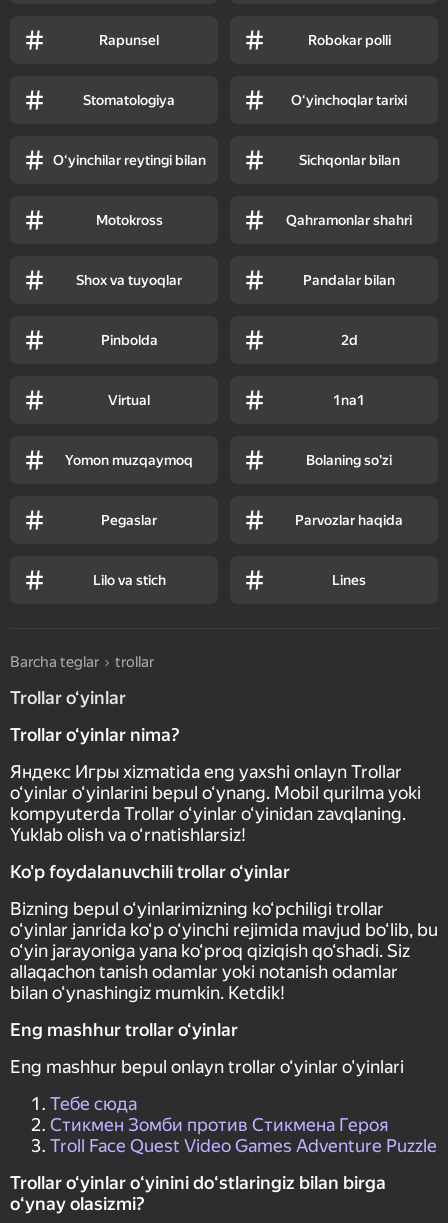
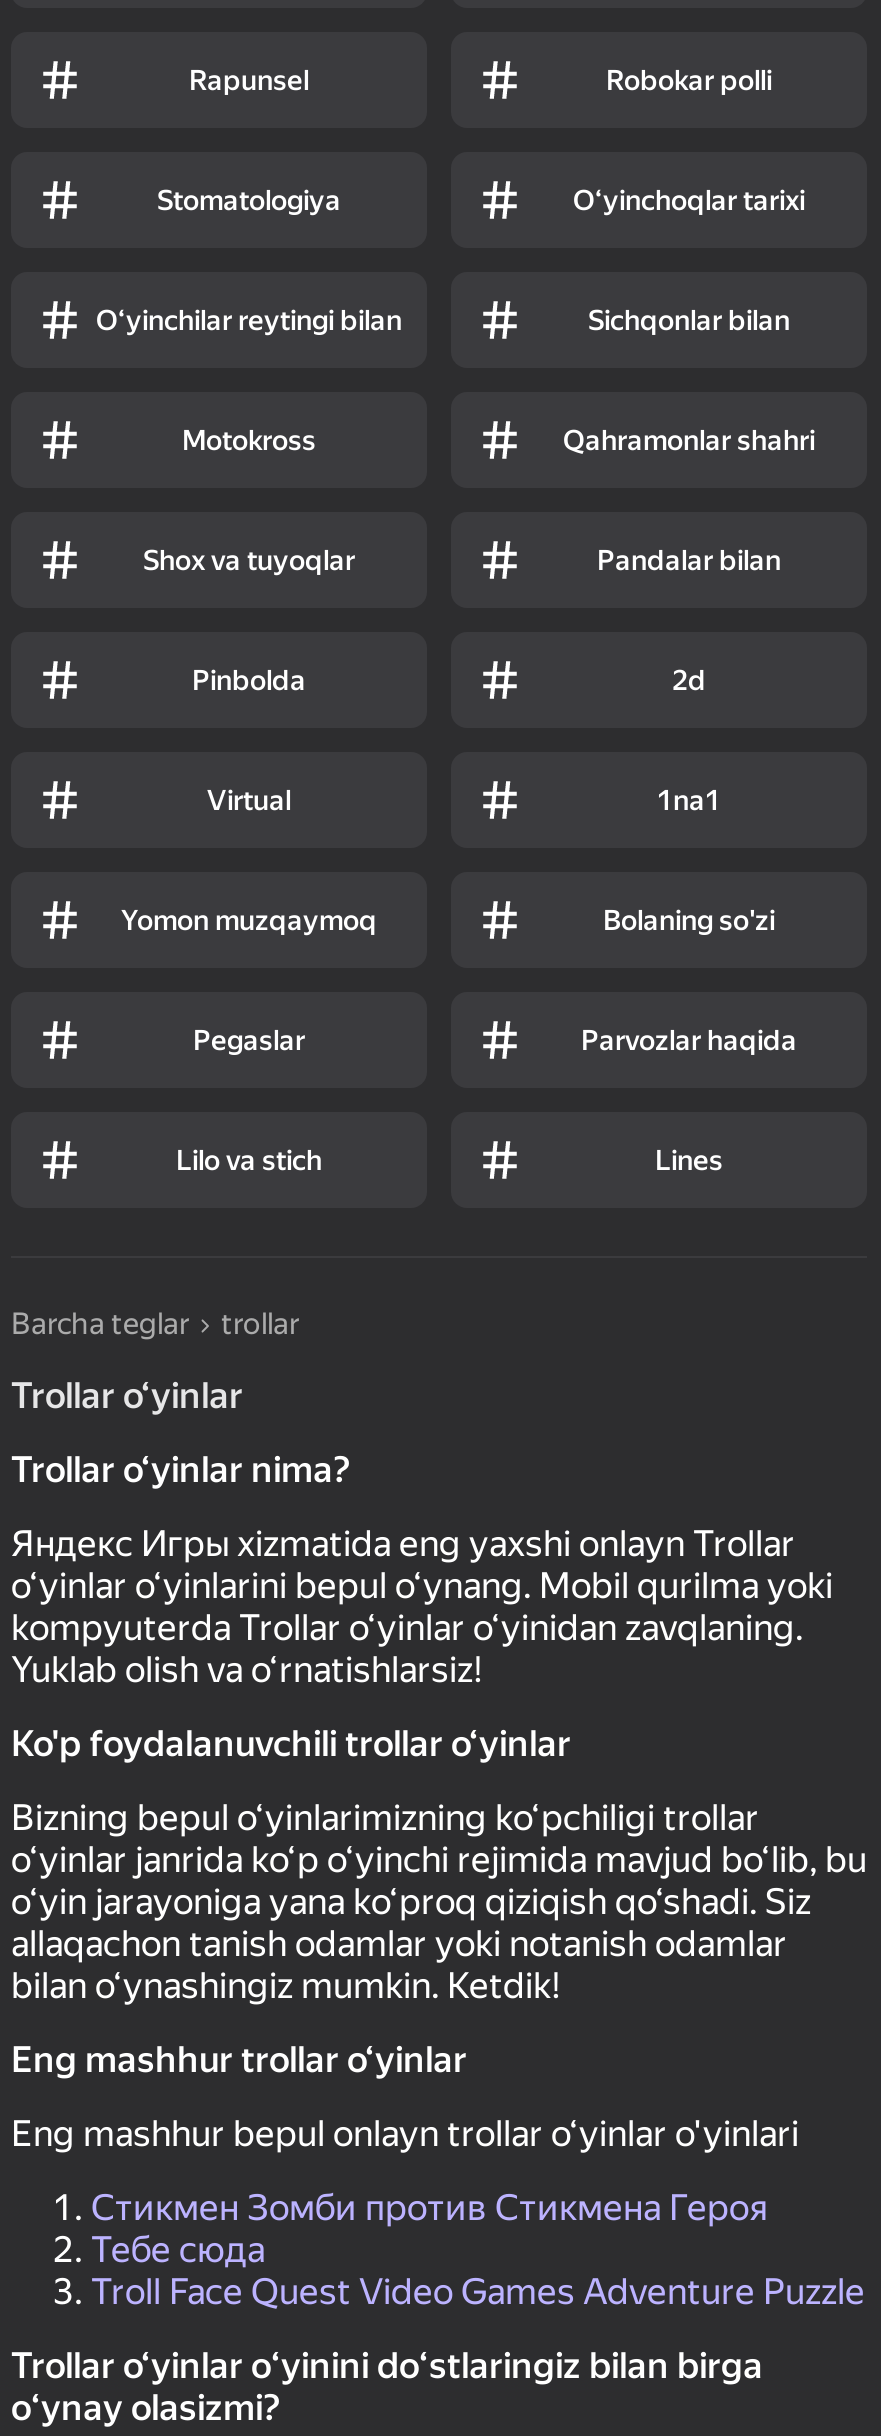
moved [50,1092,137,1113] -> [91,2227,265,2269]: Тебе сюда
moved [50,1113,389,1134] -> [91,2185,769,2227]: Стикмен Зомби против Стикмена Героя

